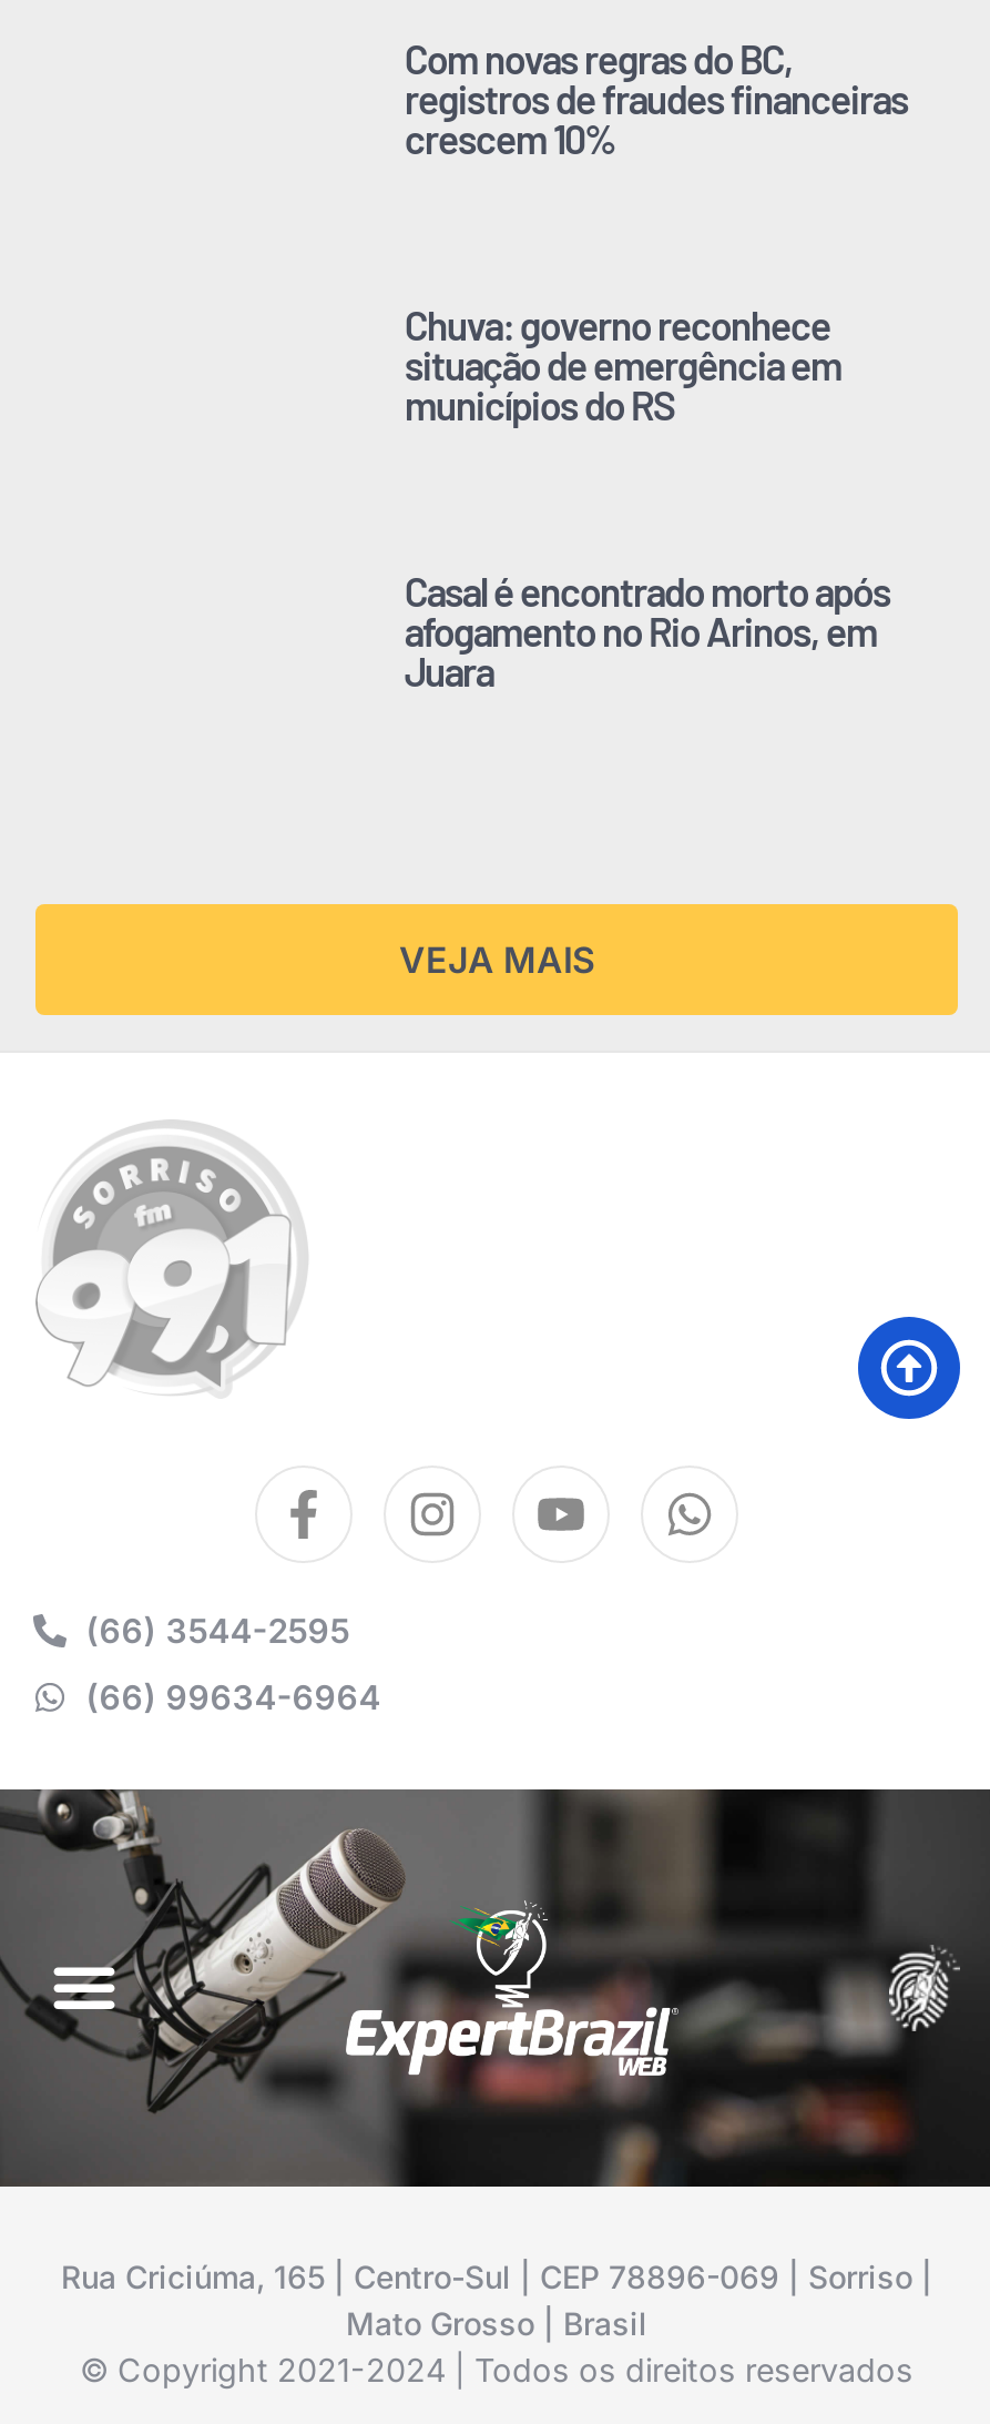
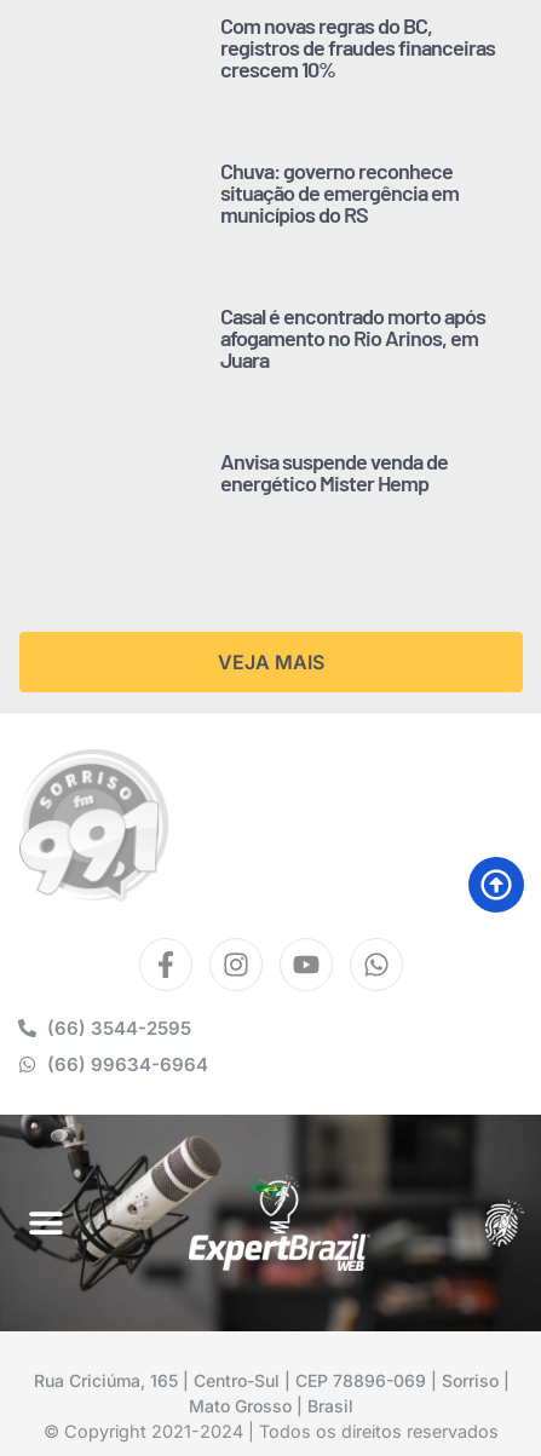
none -> [221,448,448,496] Anvisa suspende venda de | energético Mister Hemp

